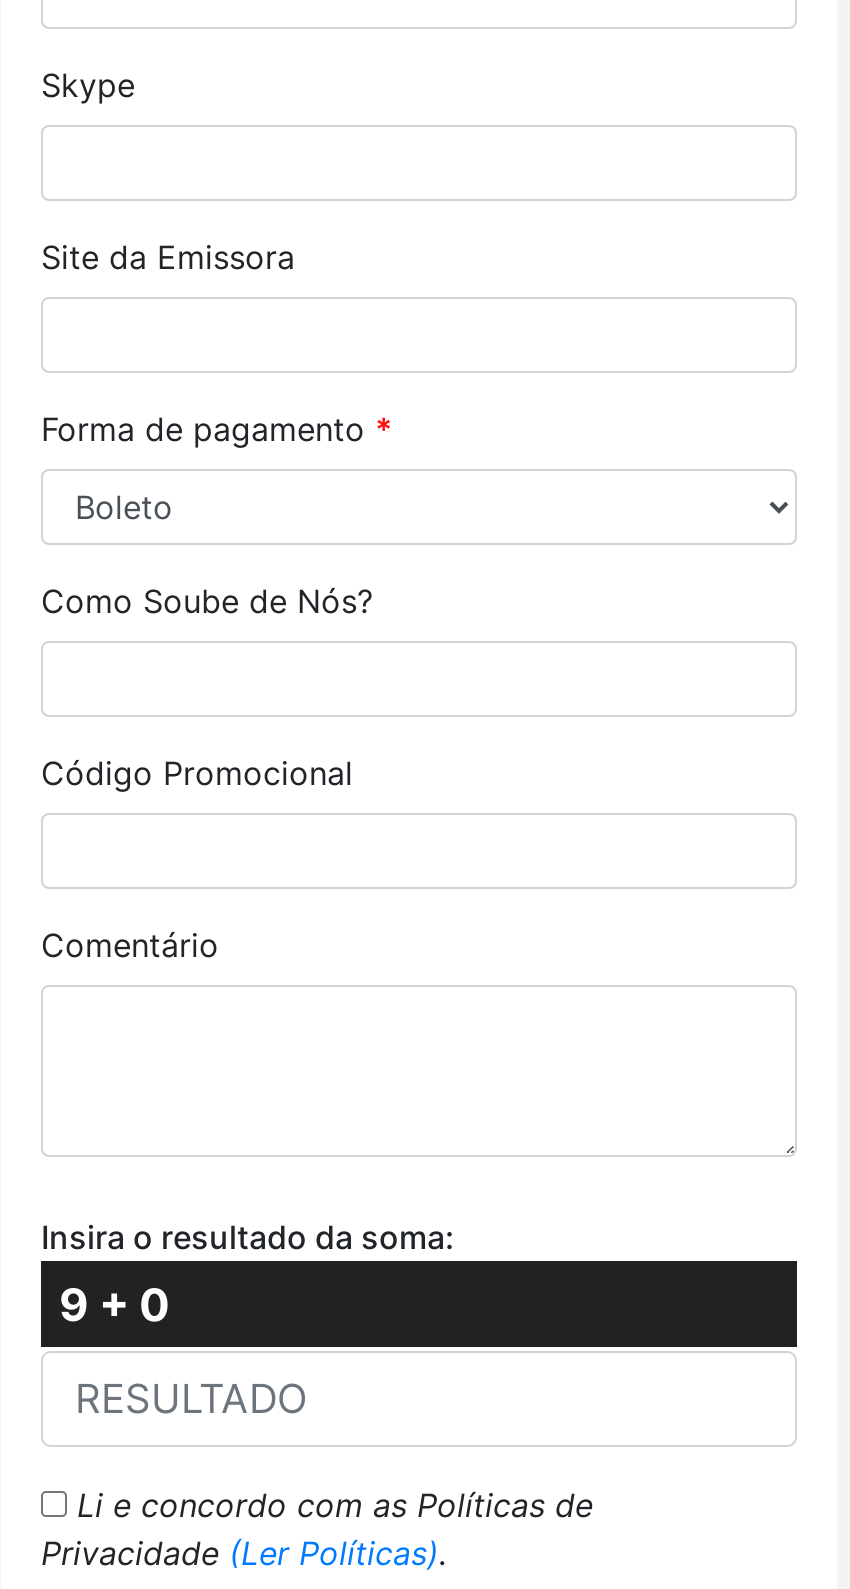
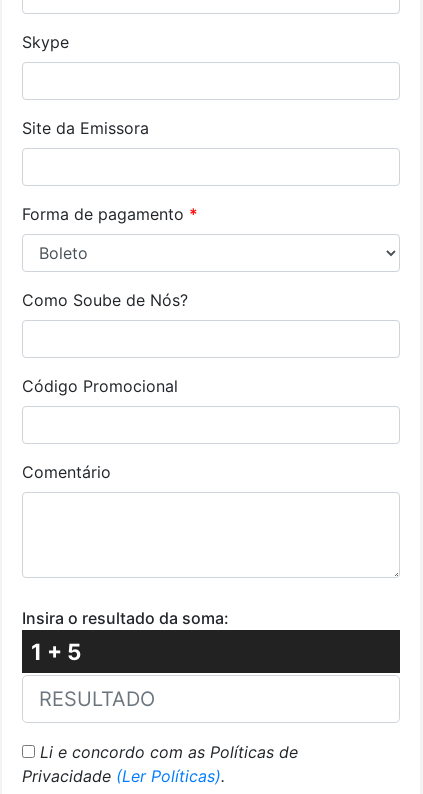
[59,1277,169,1331] 9 + 0 -> [31,638,81,665] 1 + 5

